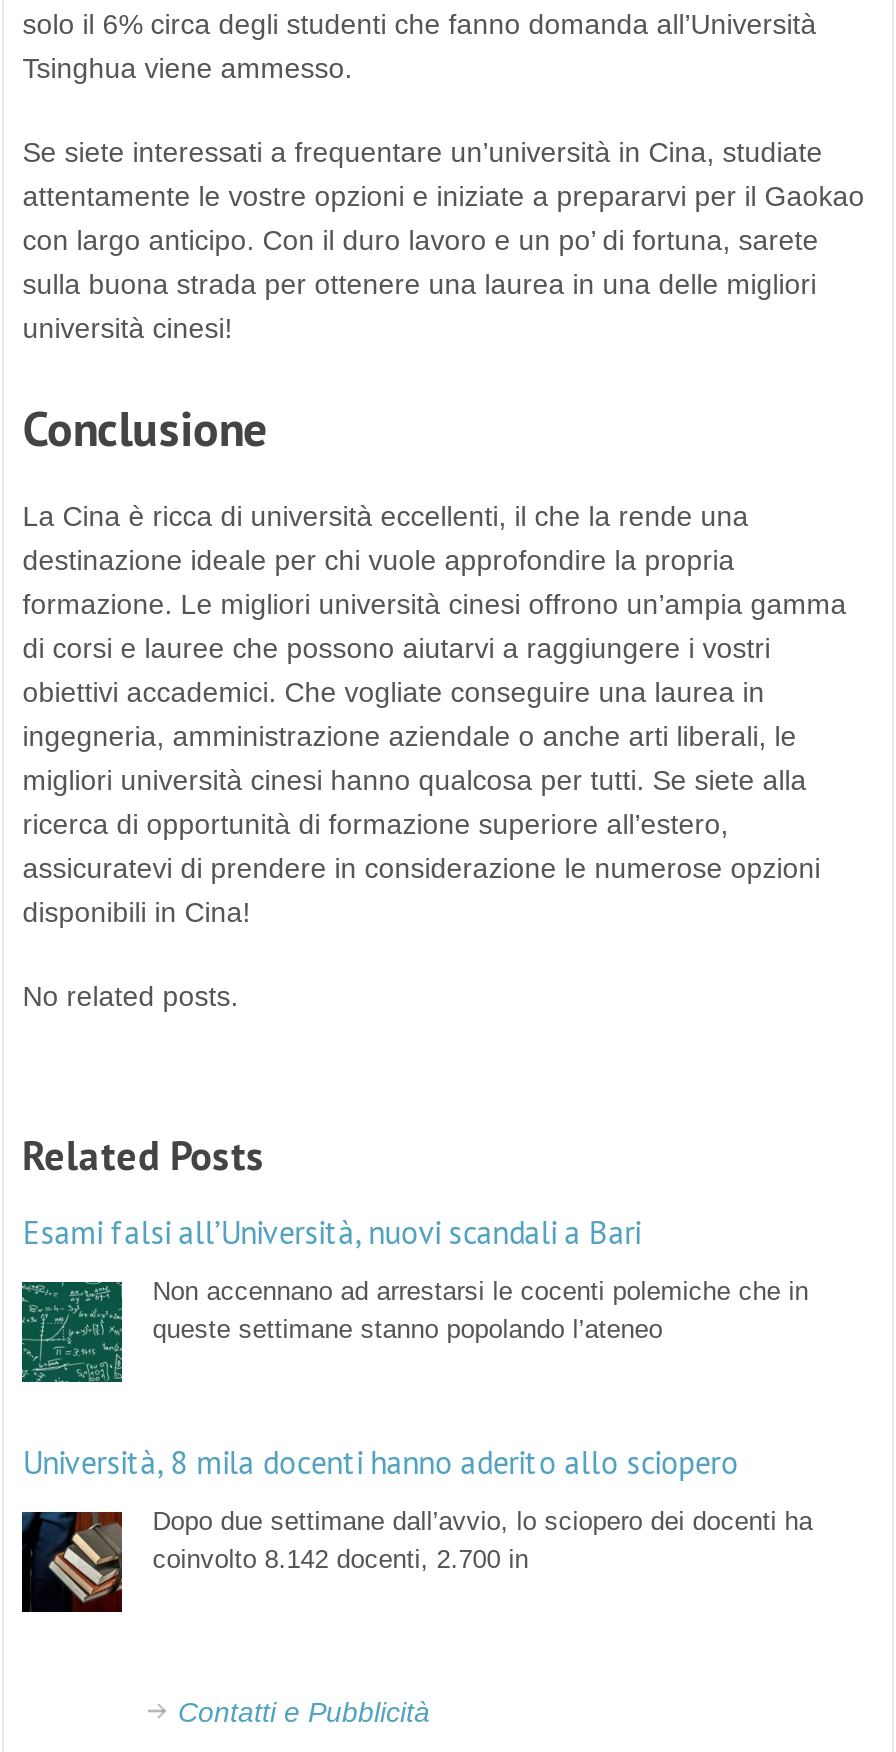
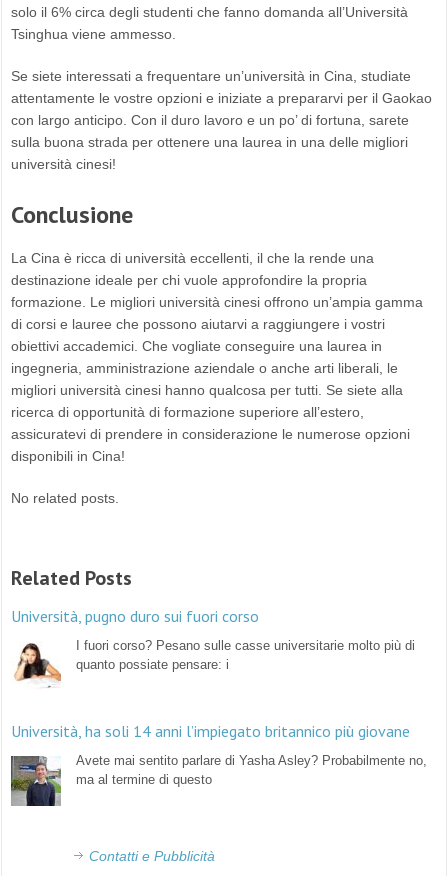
[22,1212,640,1252] Esami falsi all’Università, nuovi scandali a Bari -> [11,606,259,626] Università, pugno duro sui fuori corso
[20,1276,808,1384] [image] | Non accennano ad arrestarsi le cocenti polemiche che in | queste settimane stanno popolando l’ateneo -> [11,638,415,691] [image] | I fuori corso? Pesano sulle casse universitarie molto più di | quanto possiate pensare: i
[22,1442,738,1482] Università, 8 mila docenti hanno aderito allo sciopero -> [11,721,410,741] Università, ha soli 14 anni l’impiegato britannico più giovane
[20,1506,812,1612] [image] | Dopo due settimane dall’avvio, lo sciopero dei docenti ha | coinvolto 8.142 docenti, 2.700 in -> [10,753,427,807] [image] | Avete mai sentito parlare di Yasha Asley? Probabilmente no, | ma al termine di questo

